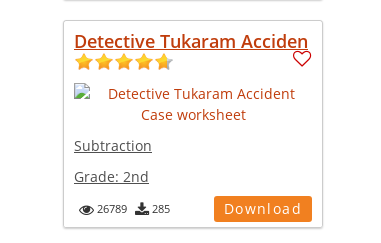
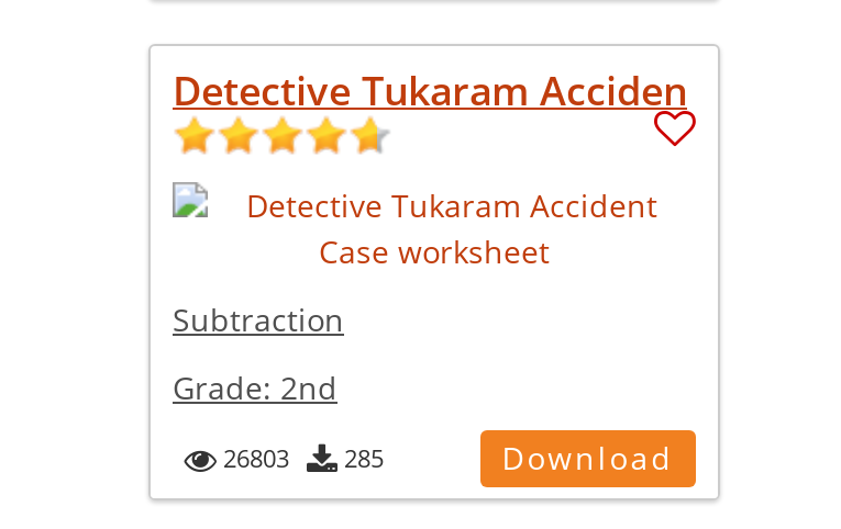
[97,201,170,216] 26789 285 -> [223,440,384,473] 26803 285

